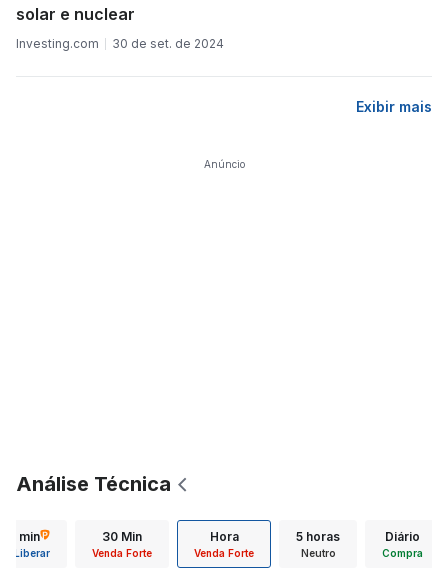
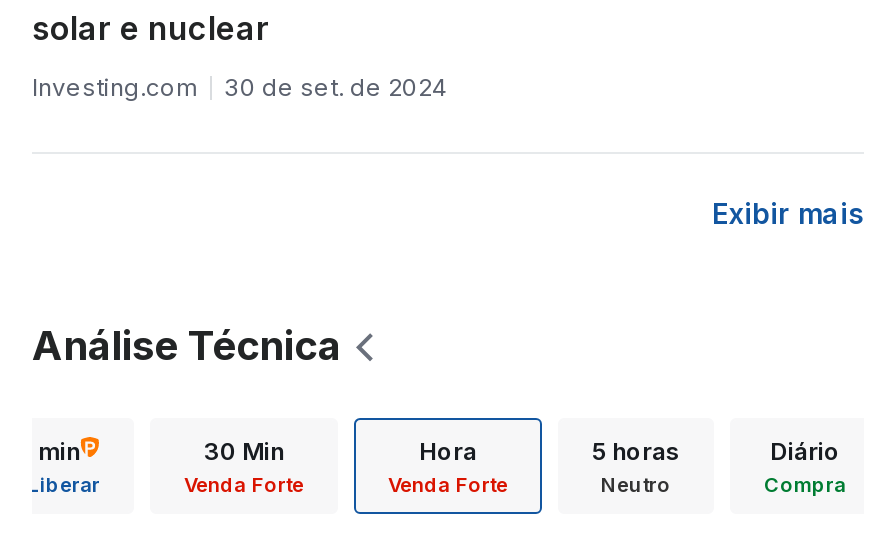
[203,158,244,170] Anúncio -> none

